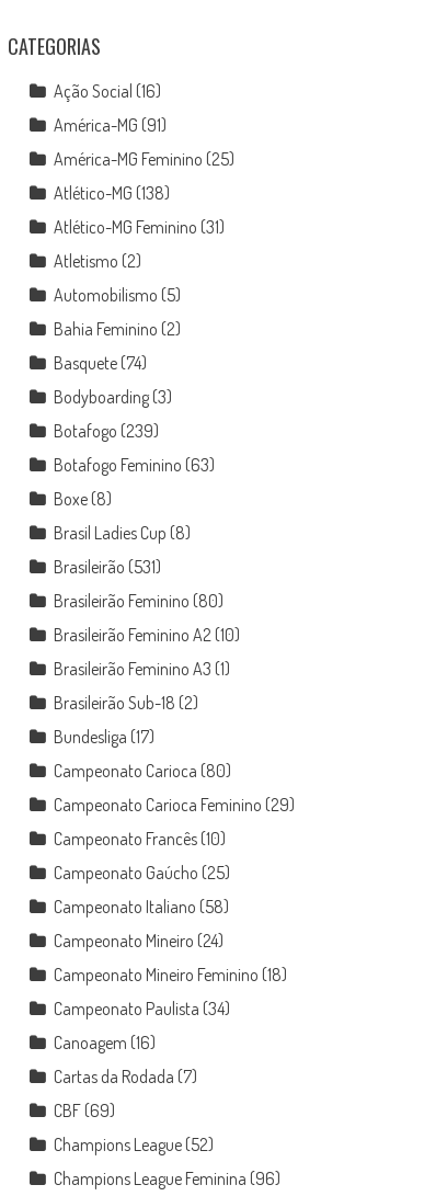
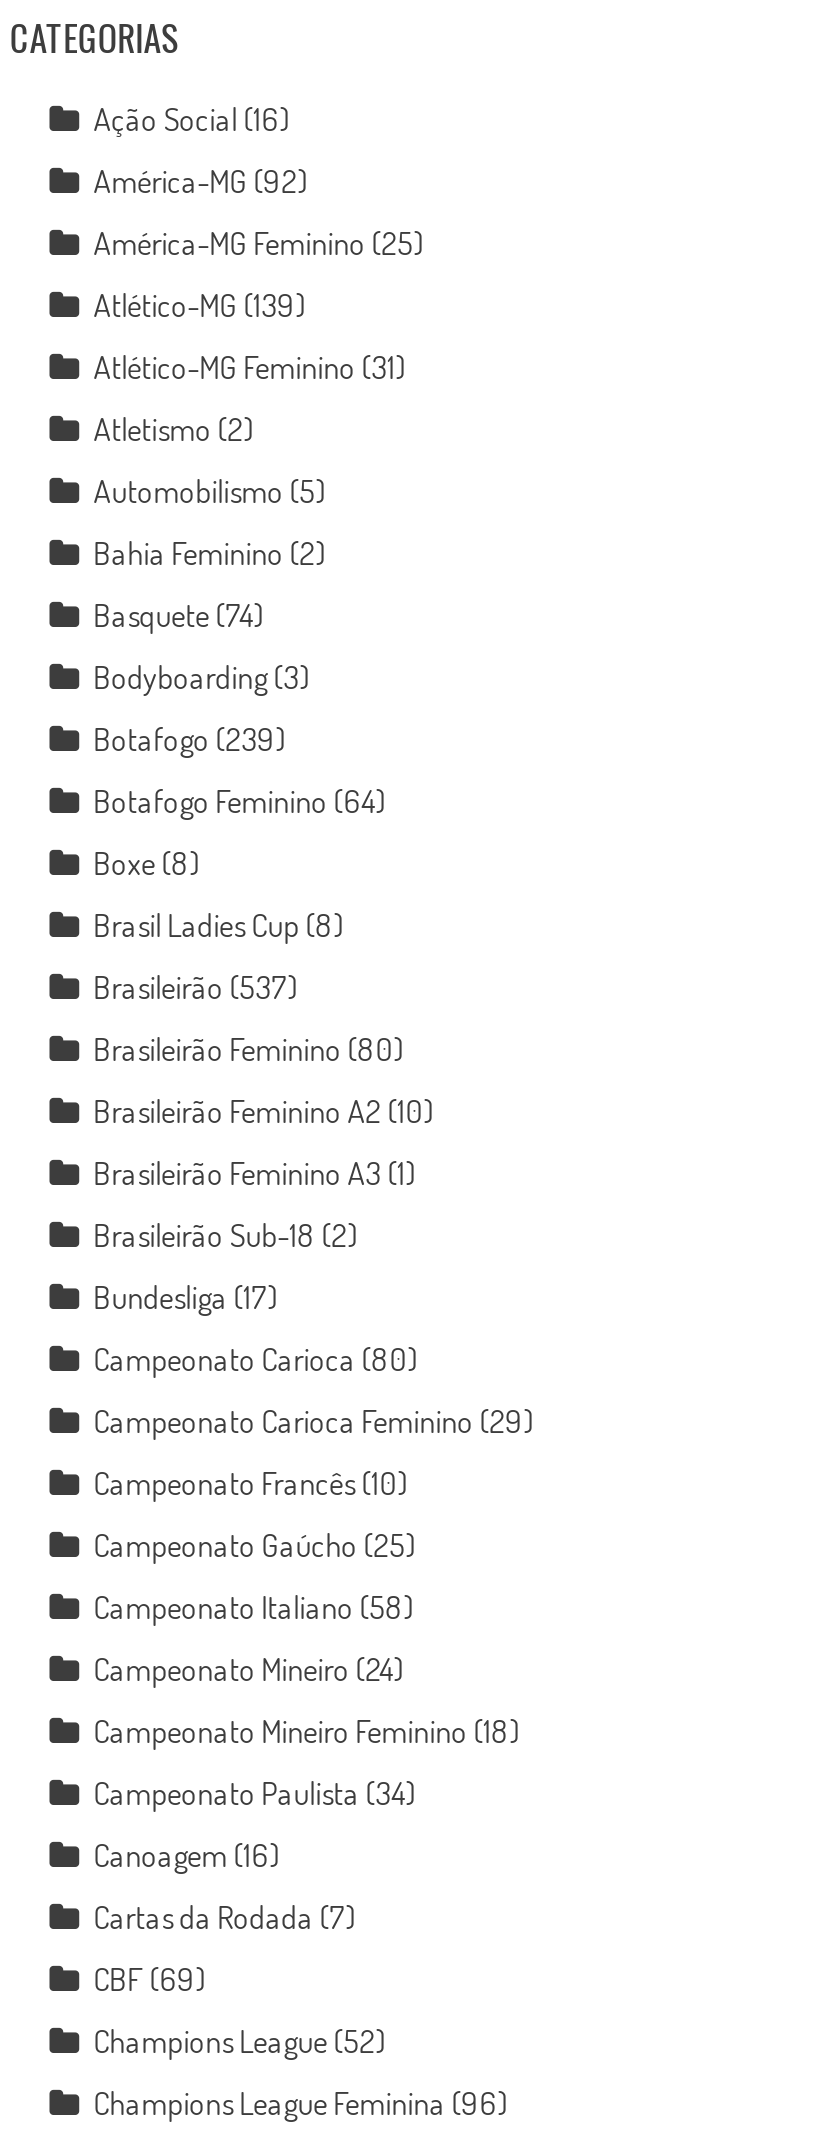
[53,114,166,135] América-MG (91) -> [93,160,307,200] América-MG (92)
[53,182,169,203] Atlético-MG (138) -> [93,284,305,324] Atlético-MG (139)
[53,453,214,475] Botafogo Feminino (63) -> [93,780,385,820] Botafogo Feminino (64)
[53,555,161,577] Brasileirão (531) -> [93,966,297,1006] Brasileirão (537)

